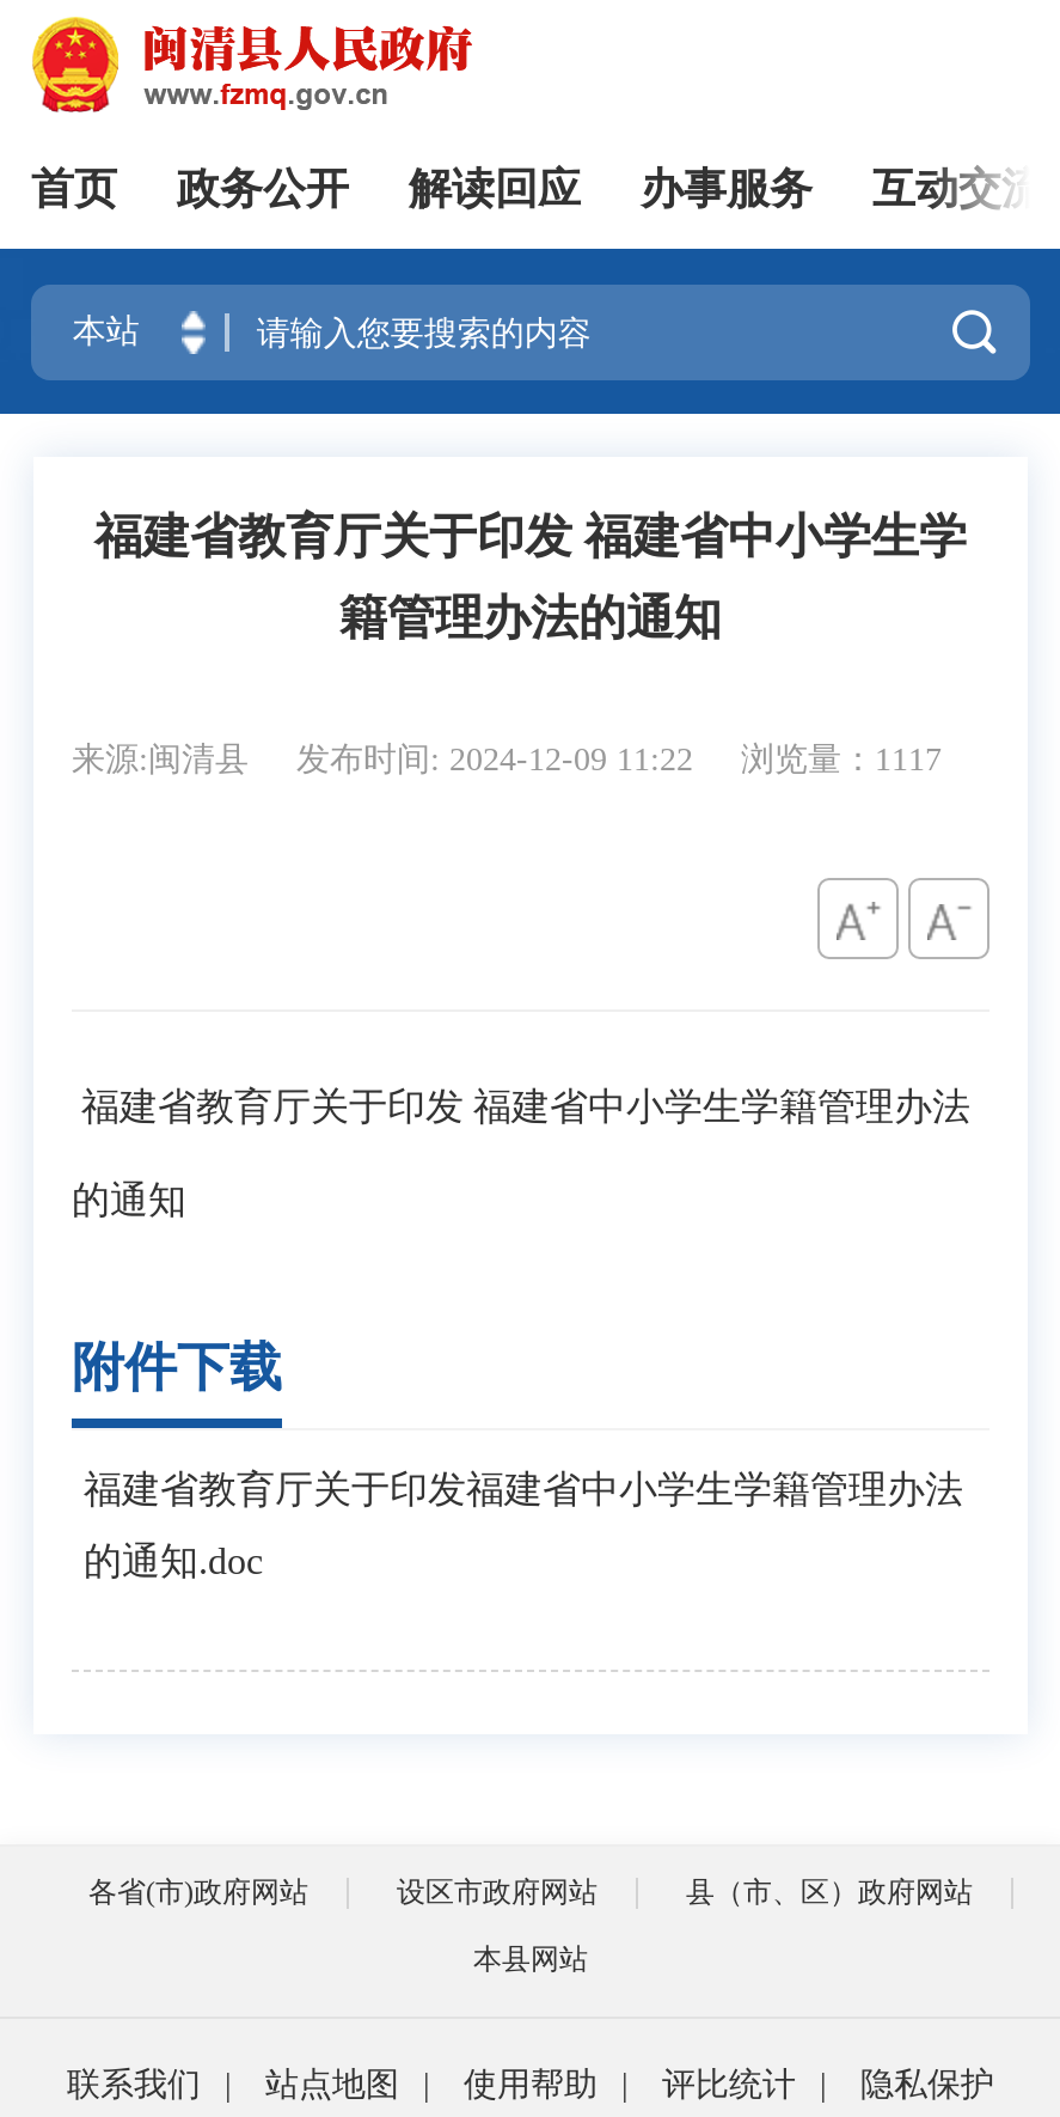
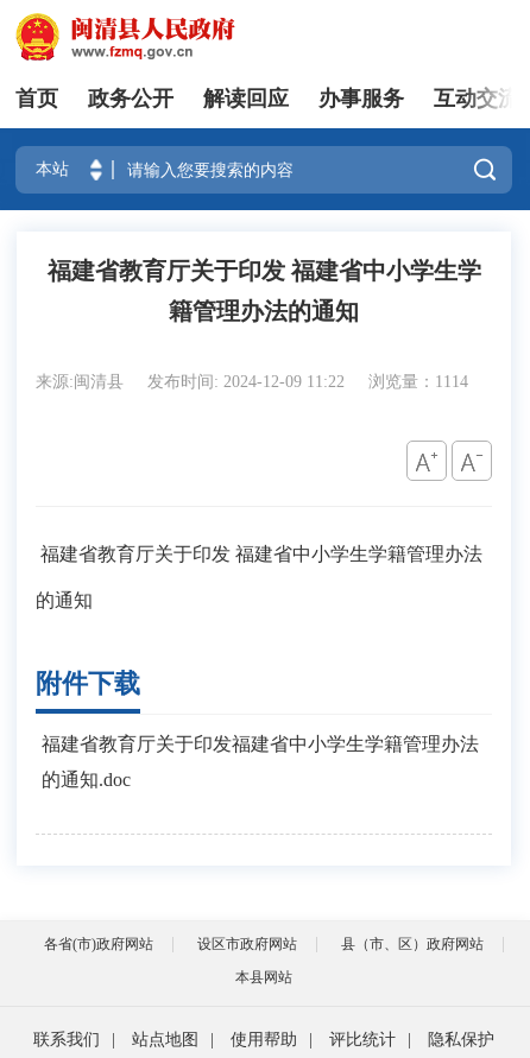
[72,742,942,777] 来源:闽清县 发布时间: 2024-12-09 11:22 浏览量：1117 -> [36,373,468,391] 来源:闽清县 发布时间: 2024-12-09 11:22 浏览量：1114

